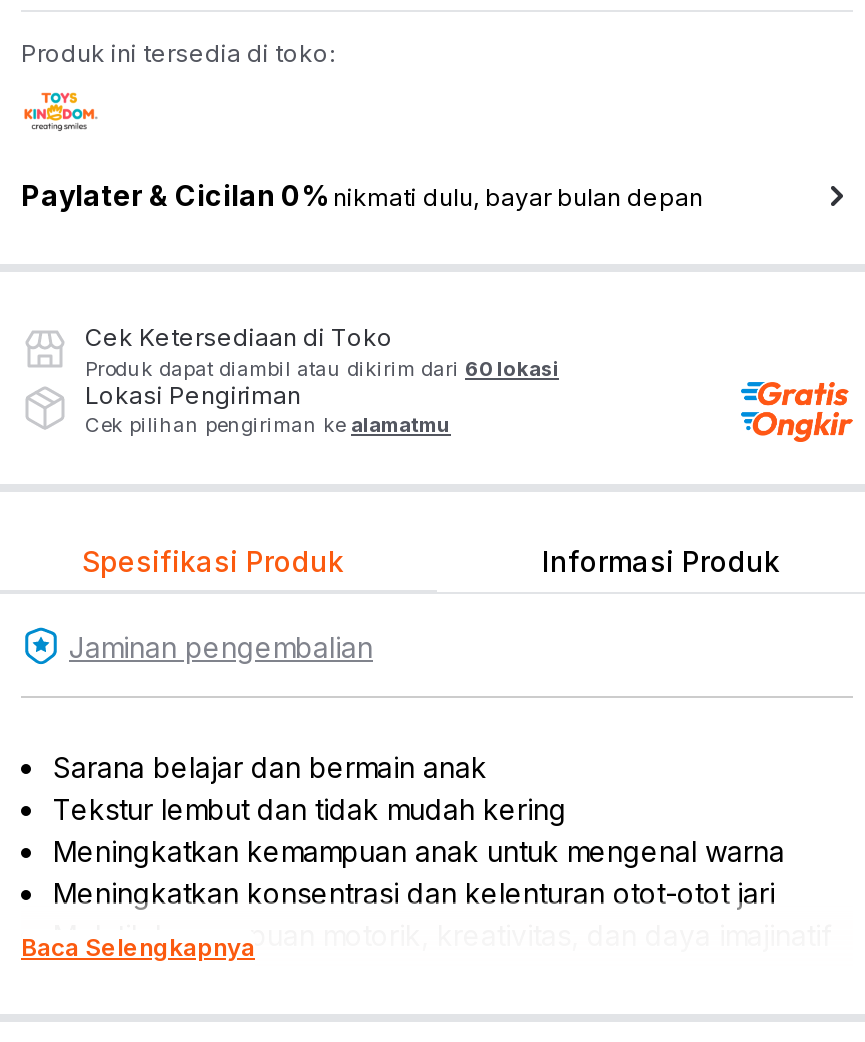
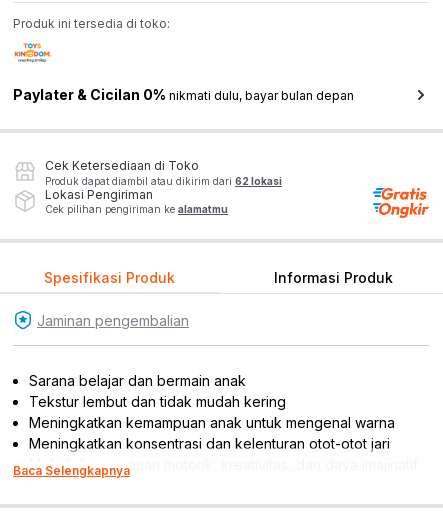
[85,356,559,380] Produk dapat diambil atau dikirim dari 60 lokasi -> [45,175,282,187] Produk dapat diambil atau dikirim dari 62 lokasi

